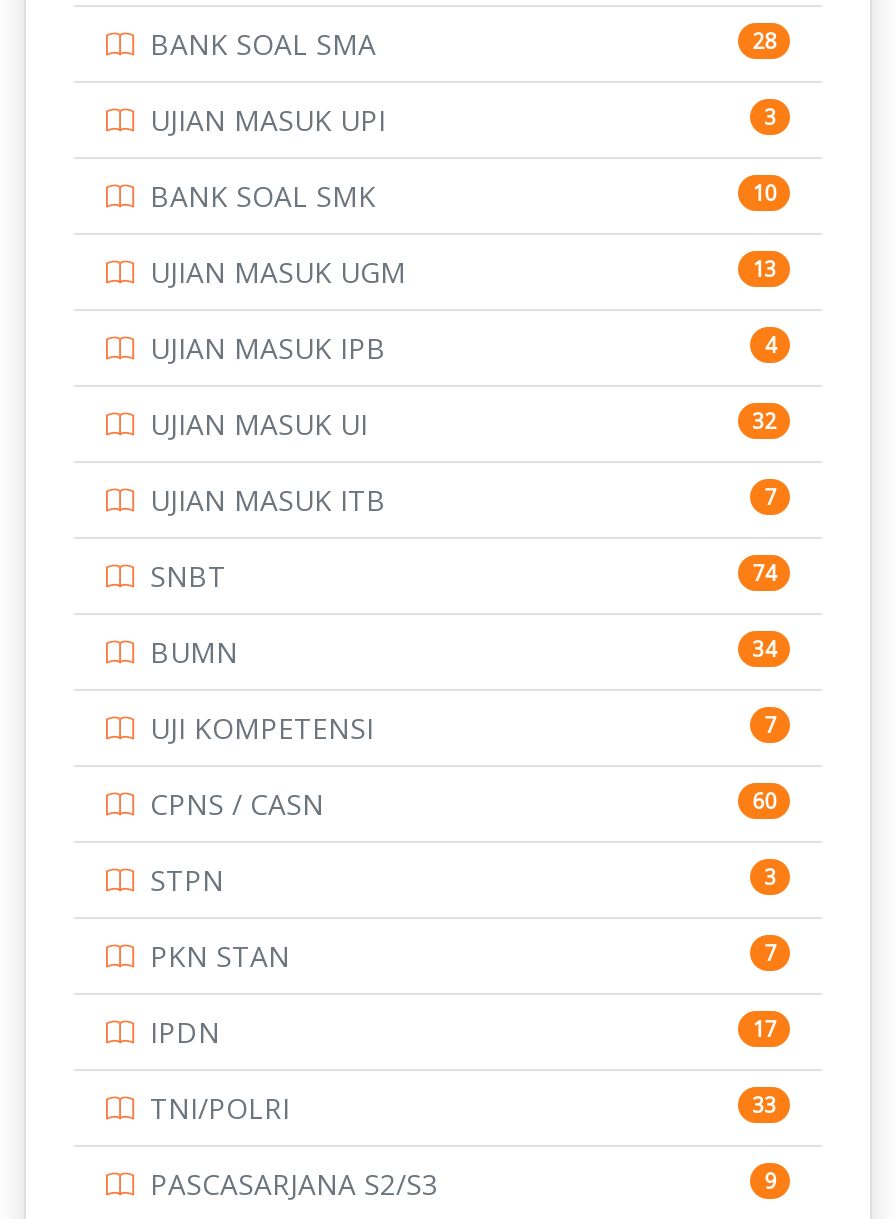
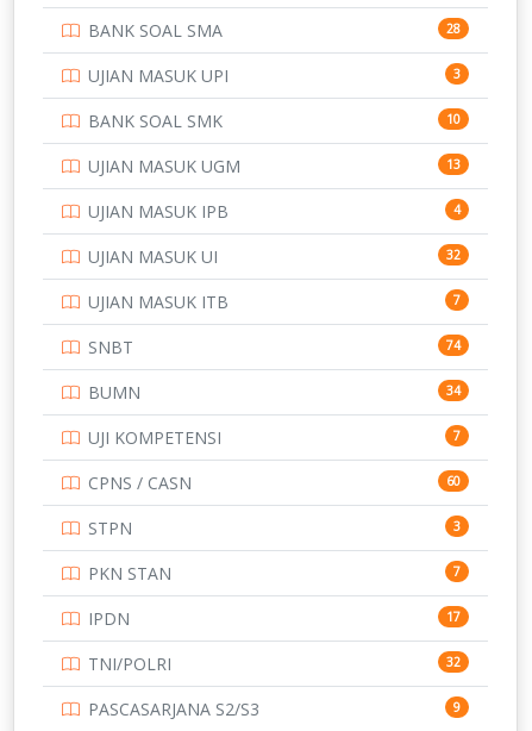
[752,1091,776,1119] 33 -> [447,654,461,670] 32

